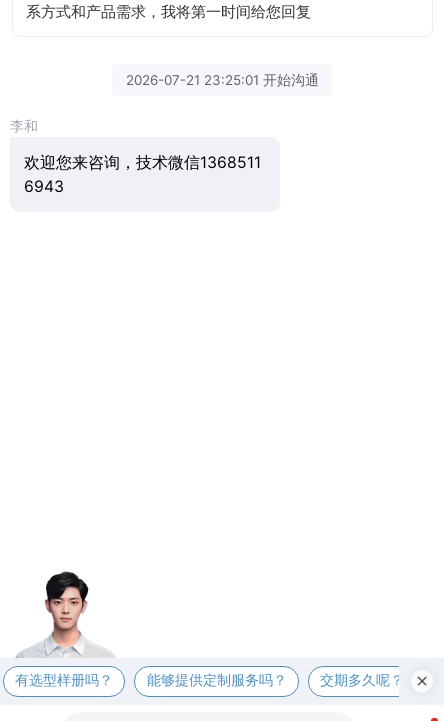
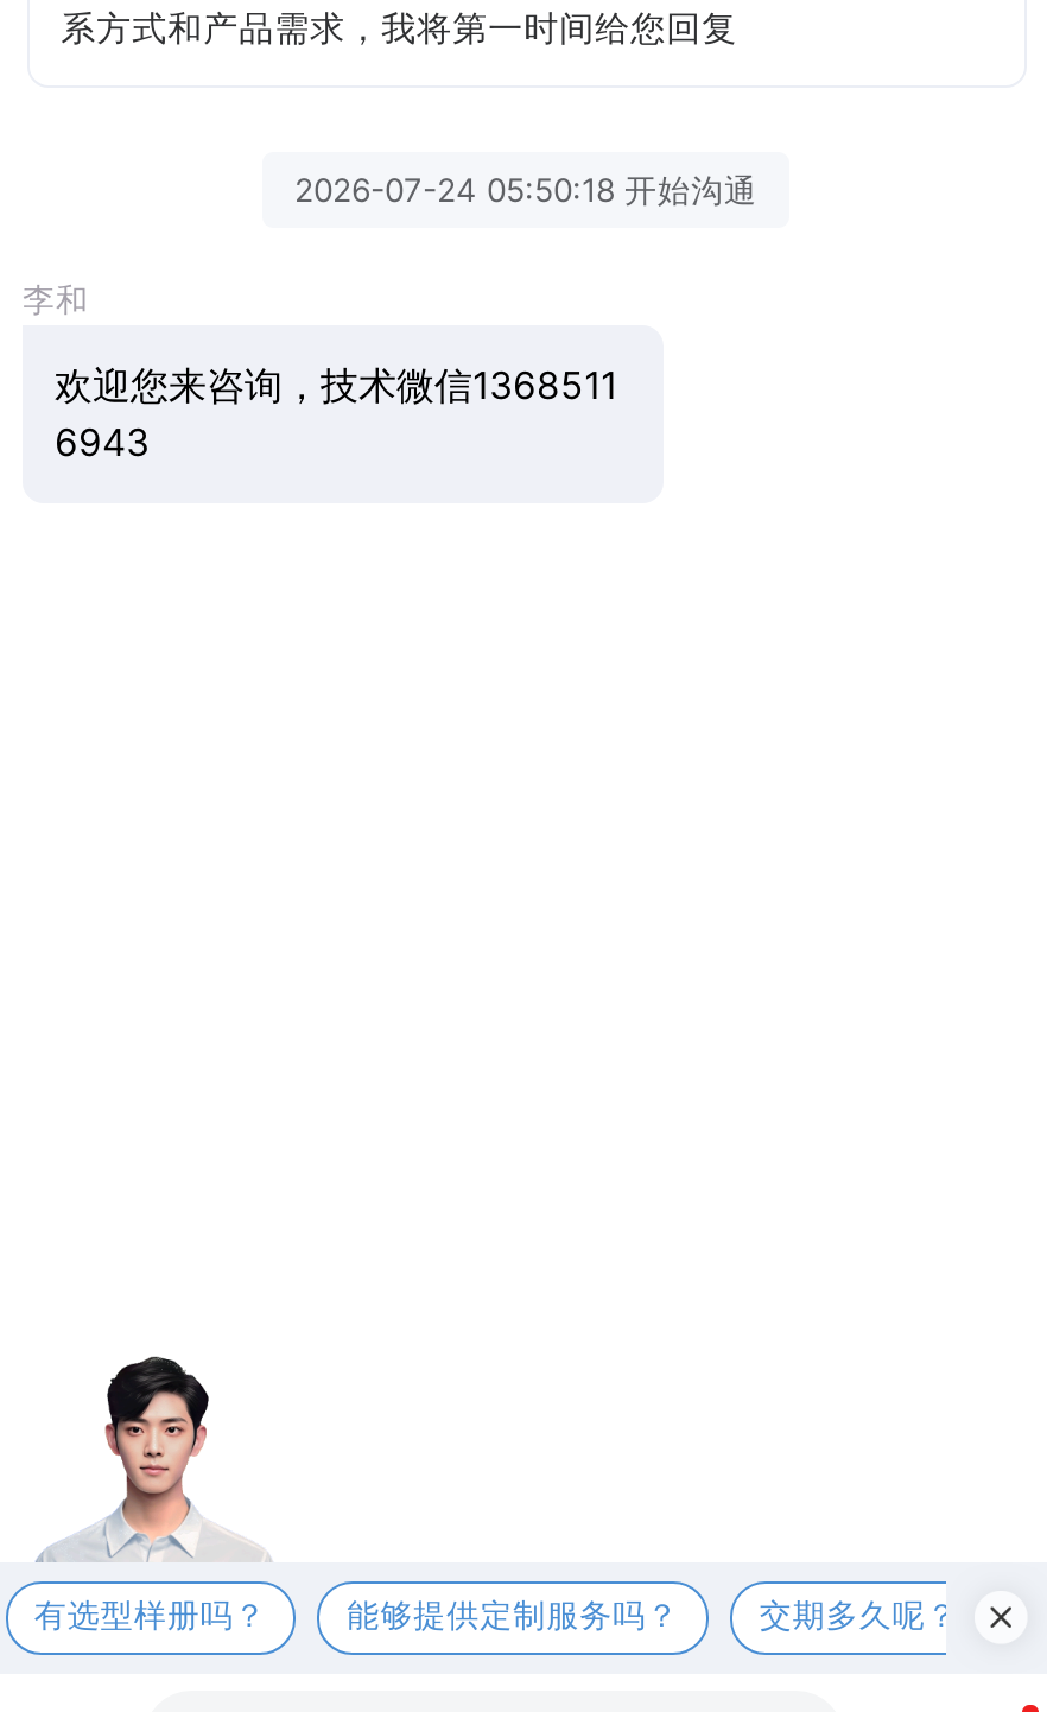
[125,72,318,88] 2026-07-21 23:25:01 开始沟通 -> [294,171,757,209] 2026-07-24 05:50:18 开始沟通

